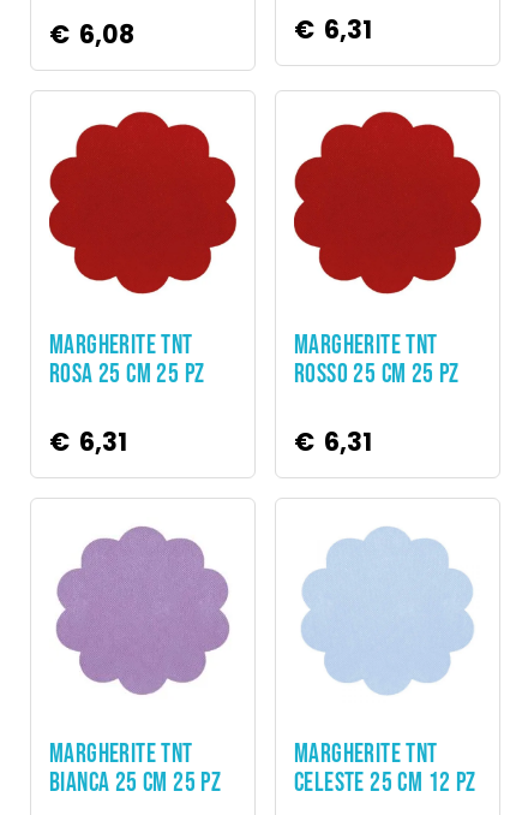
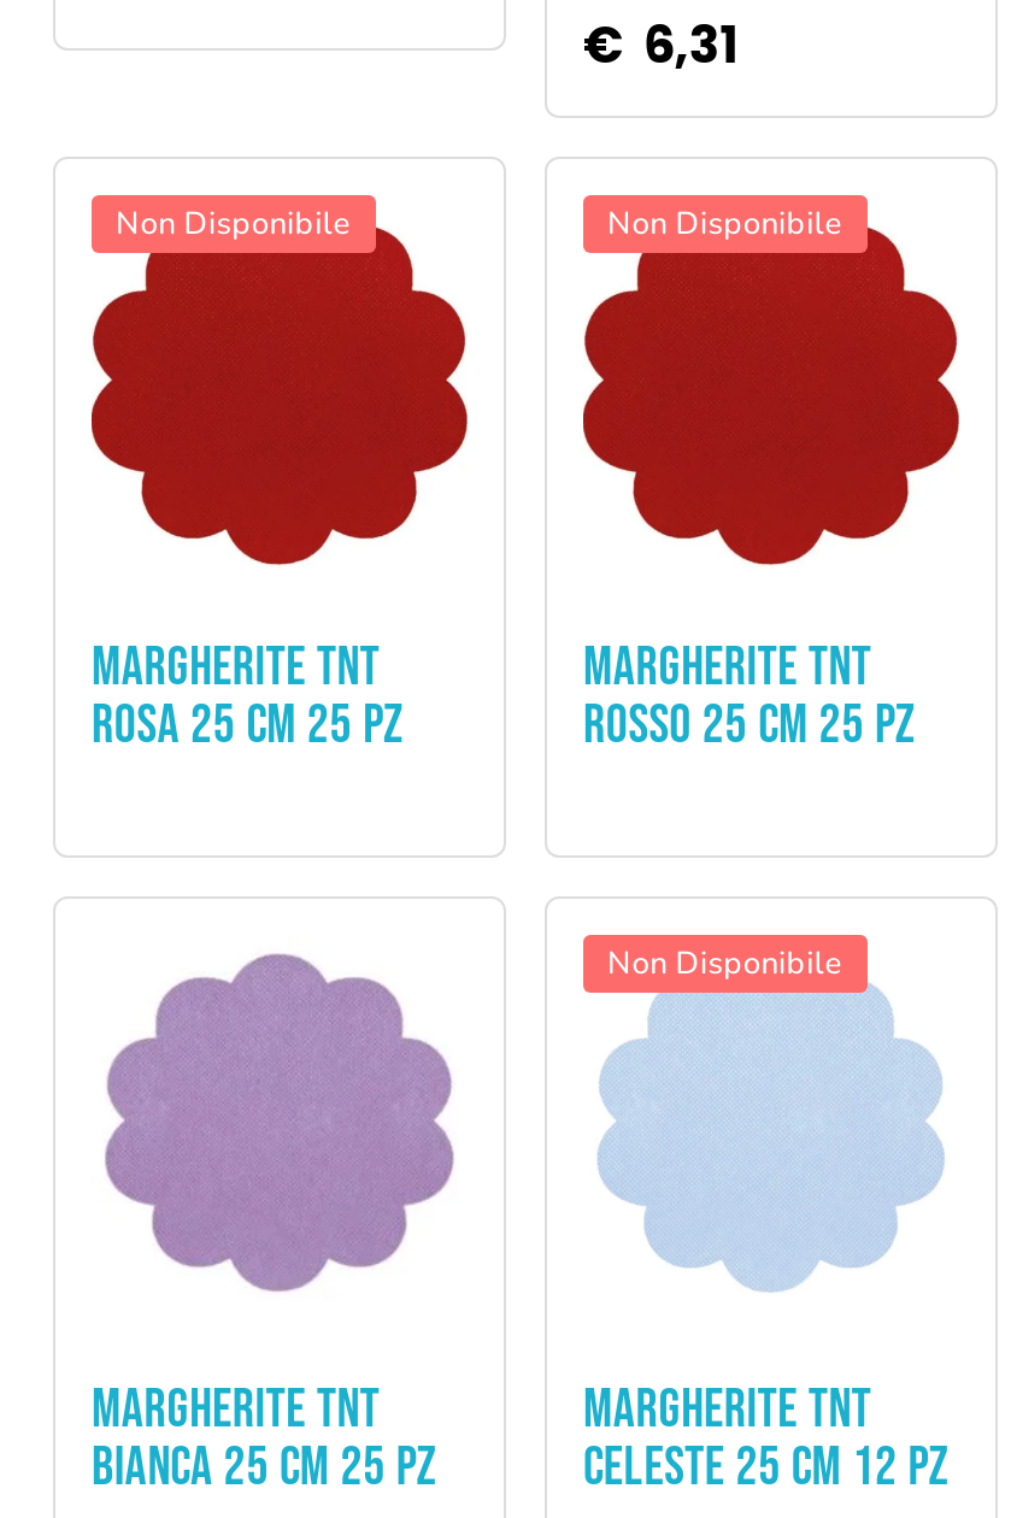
[49,17,134,52] € 6,08 -> none
none -> [116,203,351,247] Non Disponibile
none -> [607,942,842,986] Non Disponibile
[49,424,127,459] € 6,31 -> [607,203,842,247] Non Disponibile
[294,424,372,459] € 6,31 -> none

